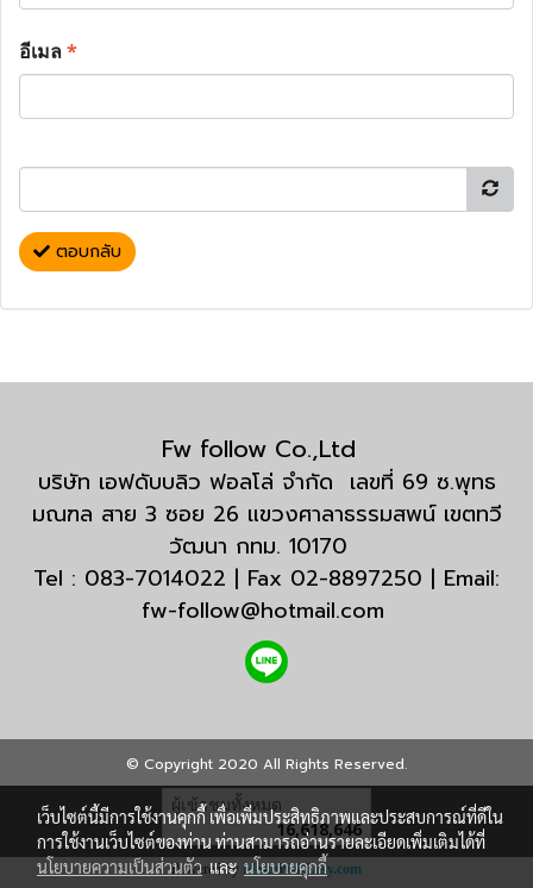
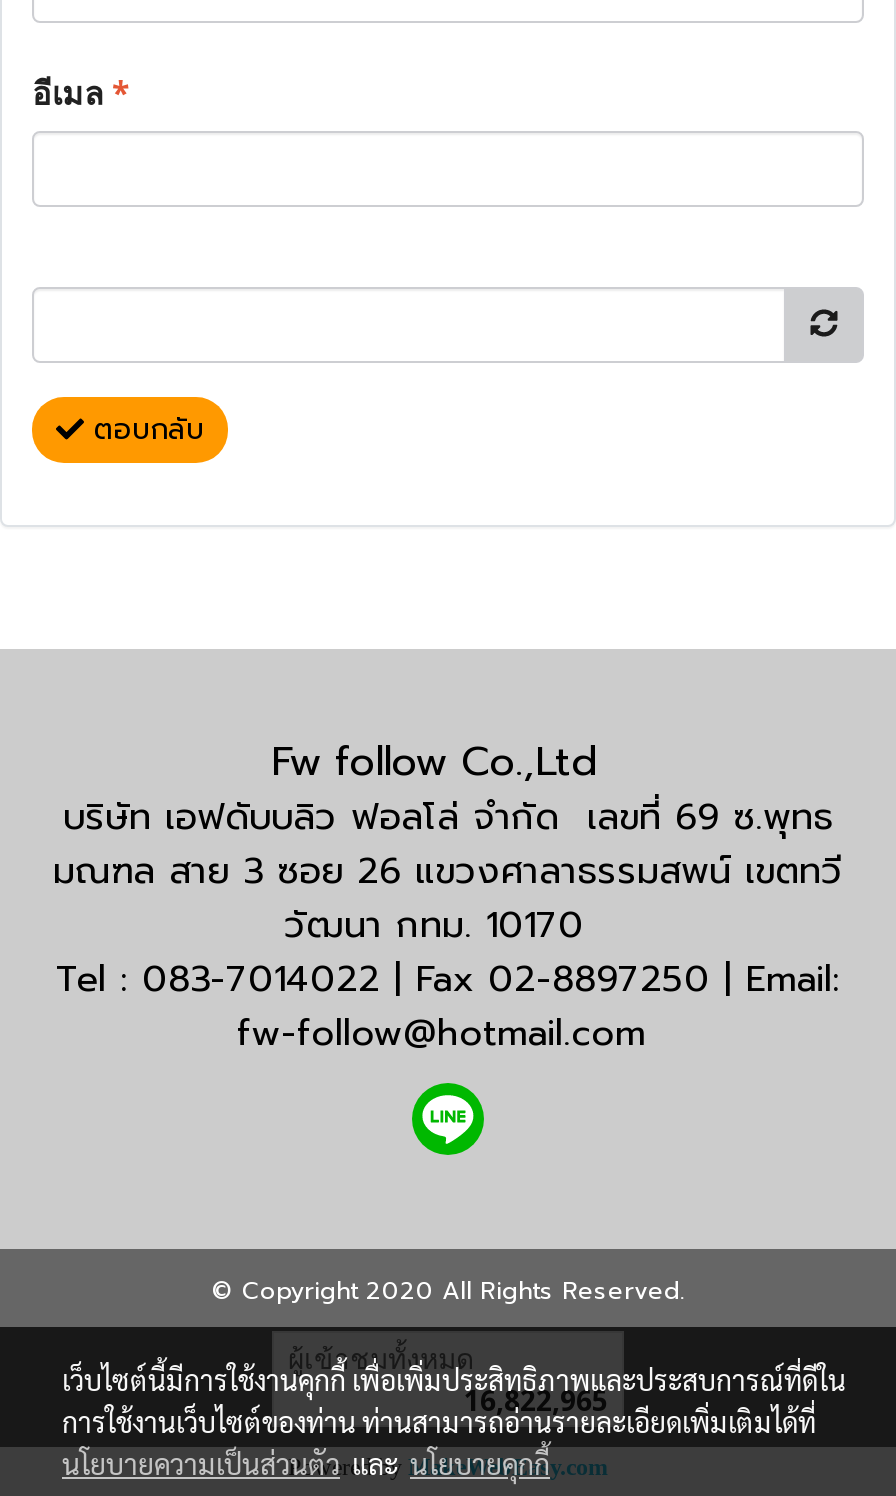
[276,817,362,840] 16,618,646 -> [464,1380,608,1418] 16,822,965

